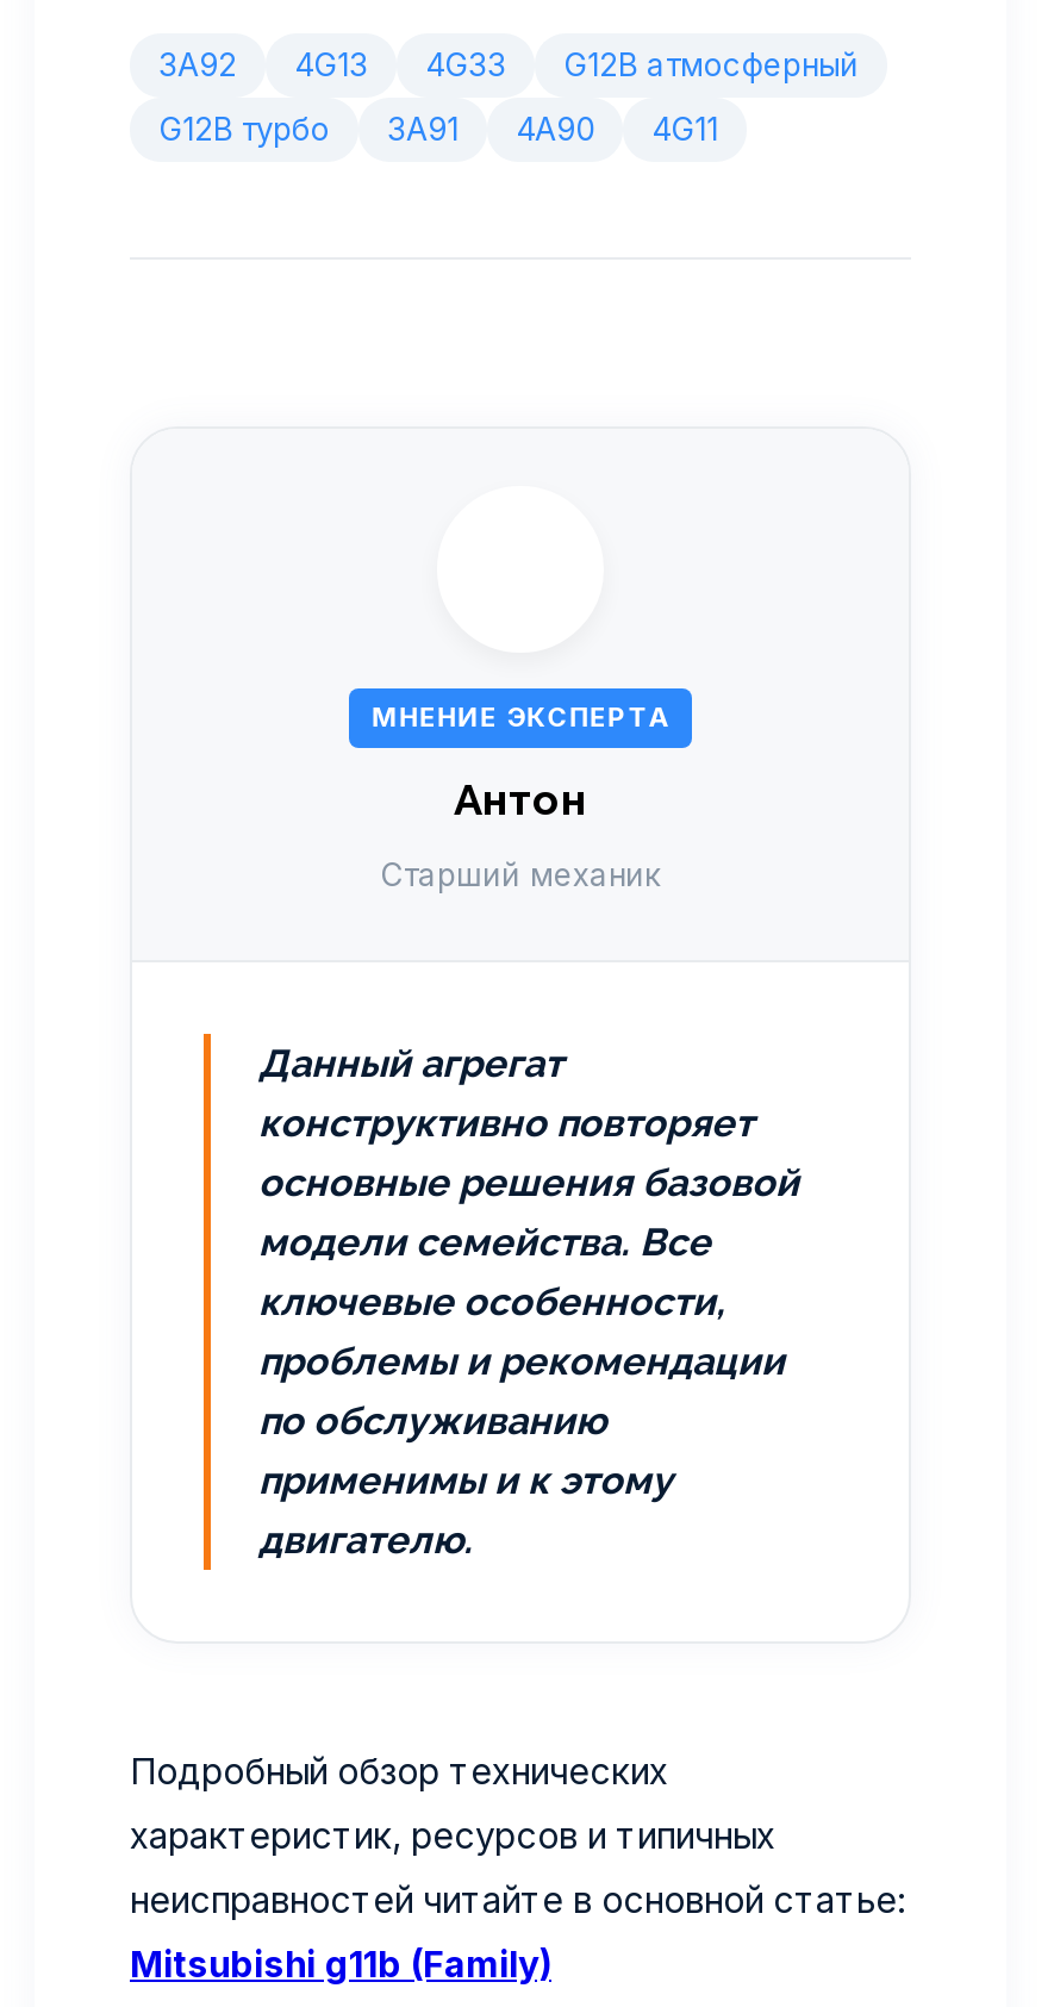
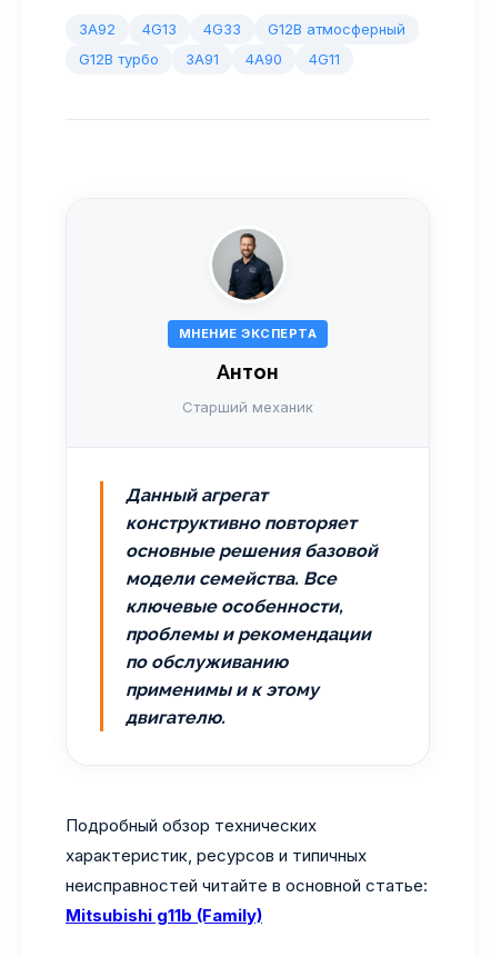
none -> [212,229,283,301] [image]

